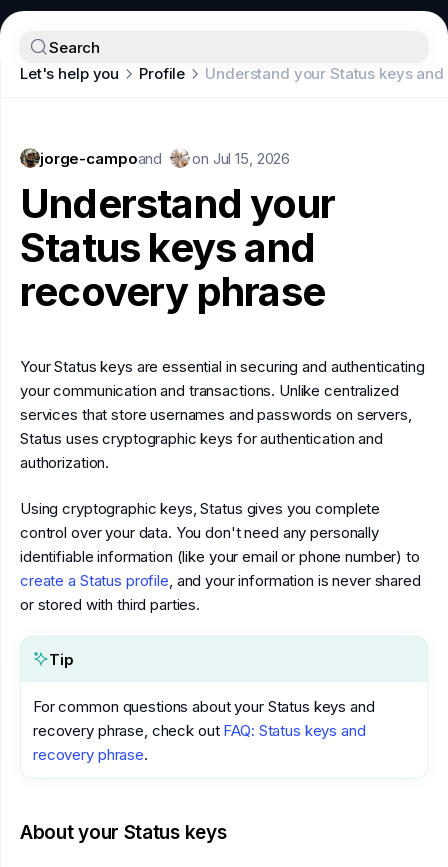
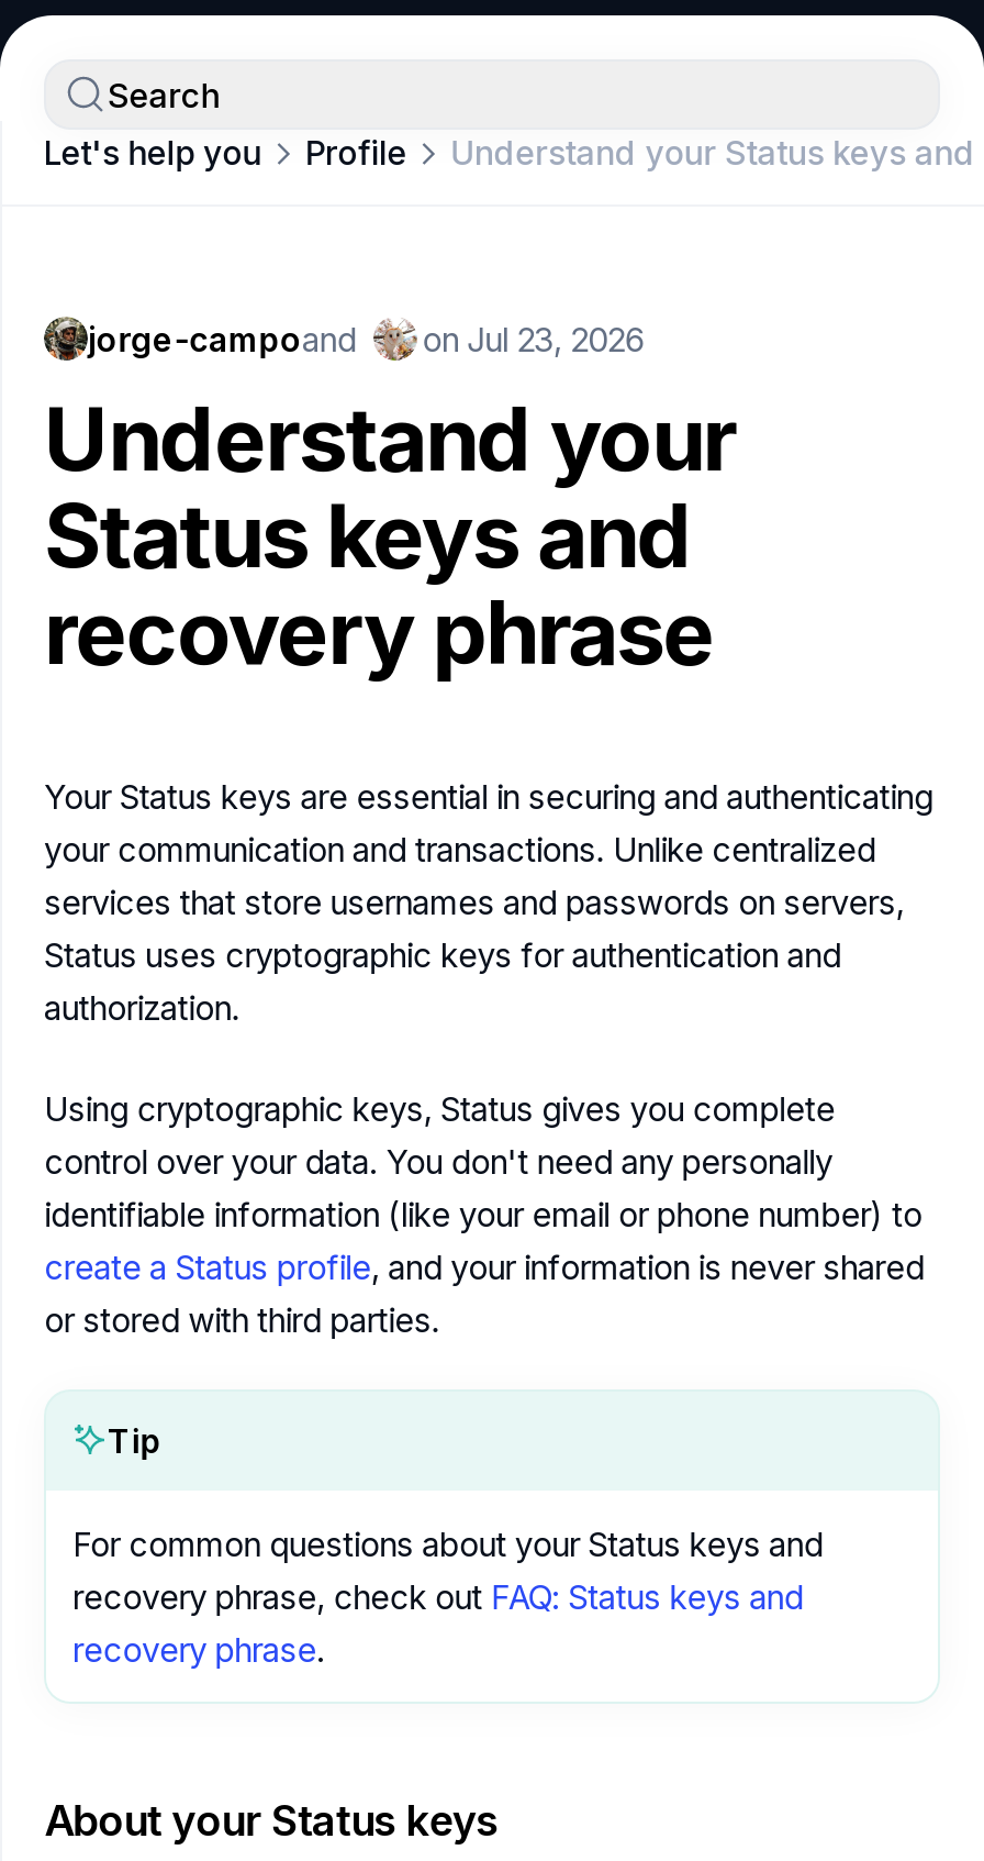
[192,149,290,168] on Jul 15, 2026 -> [422,319,644,361] on Jul 23, 2026

